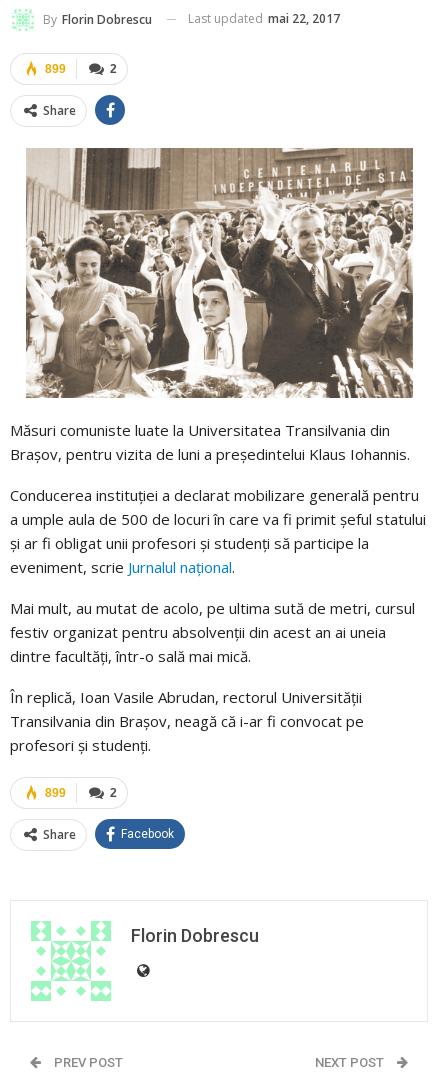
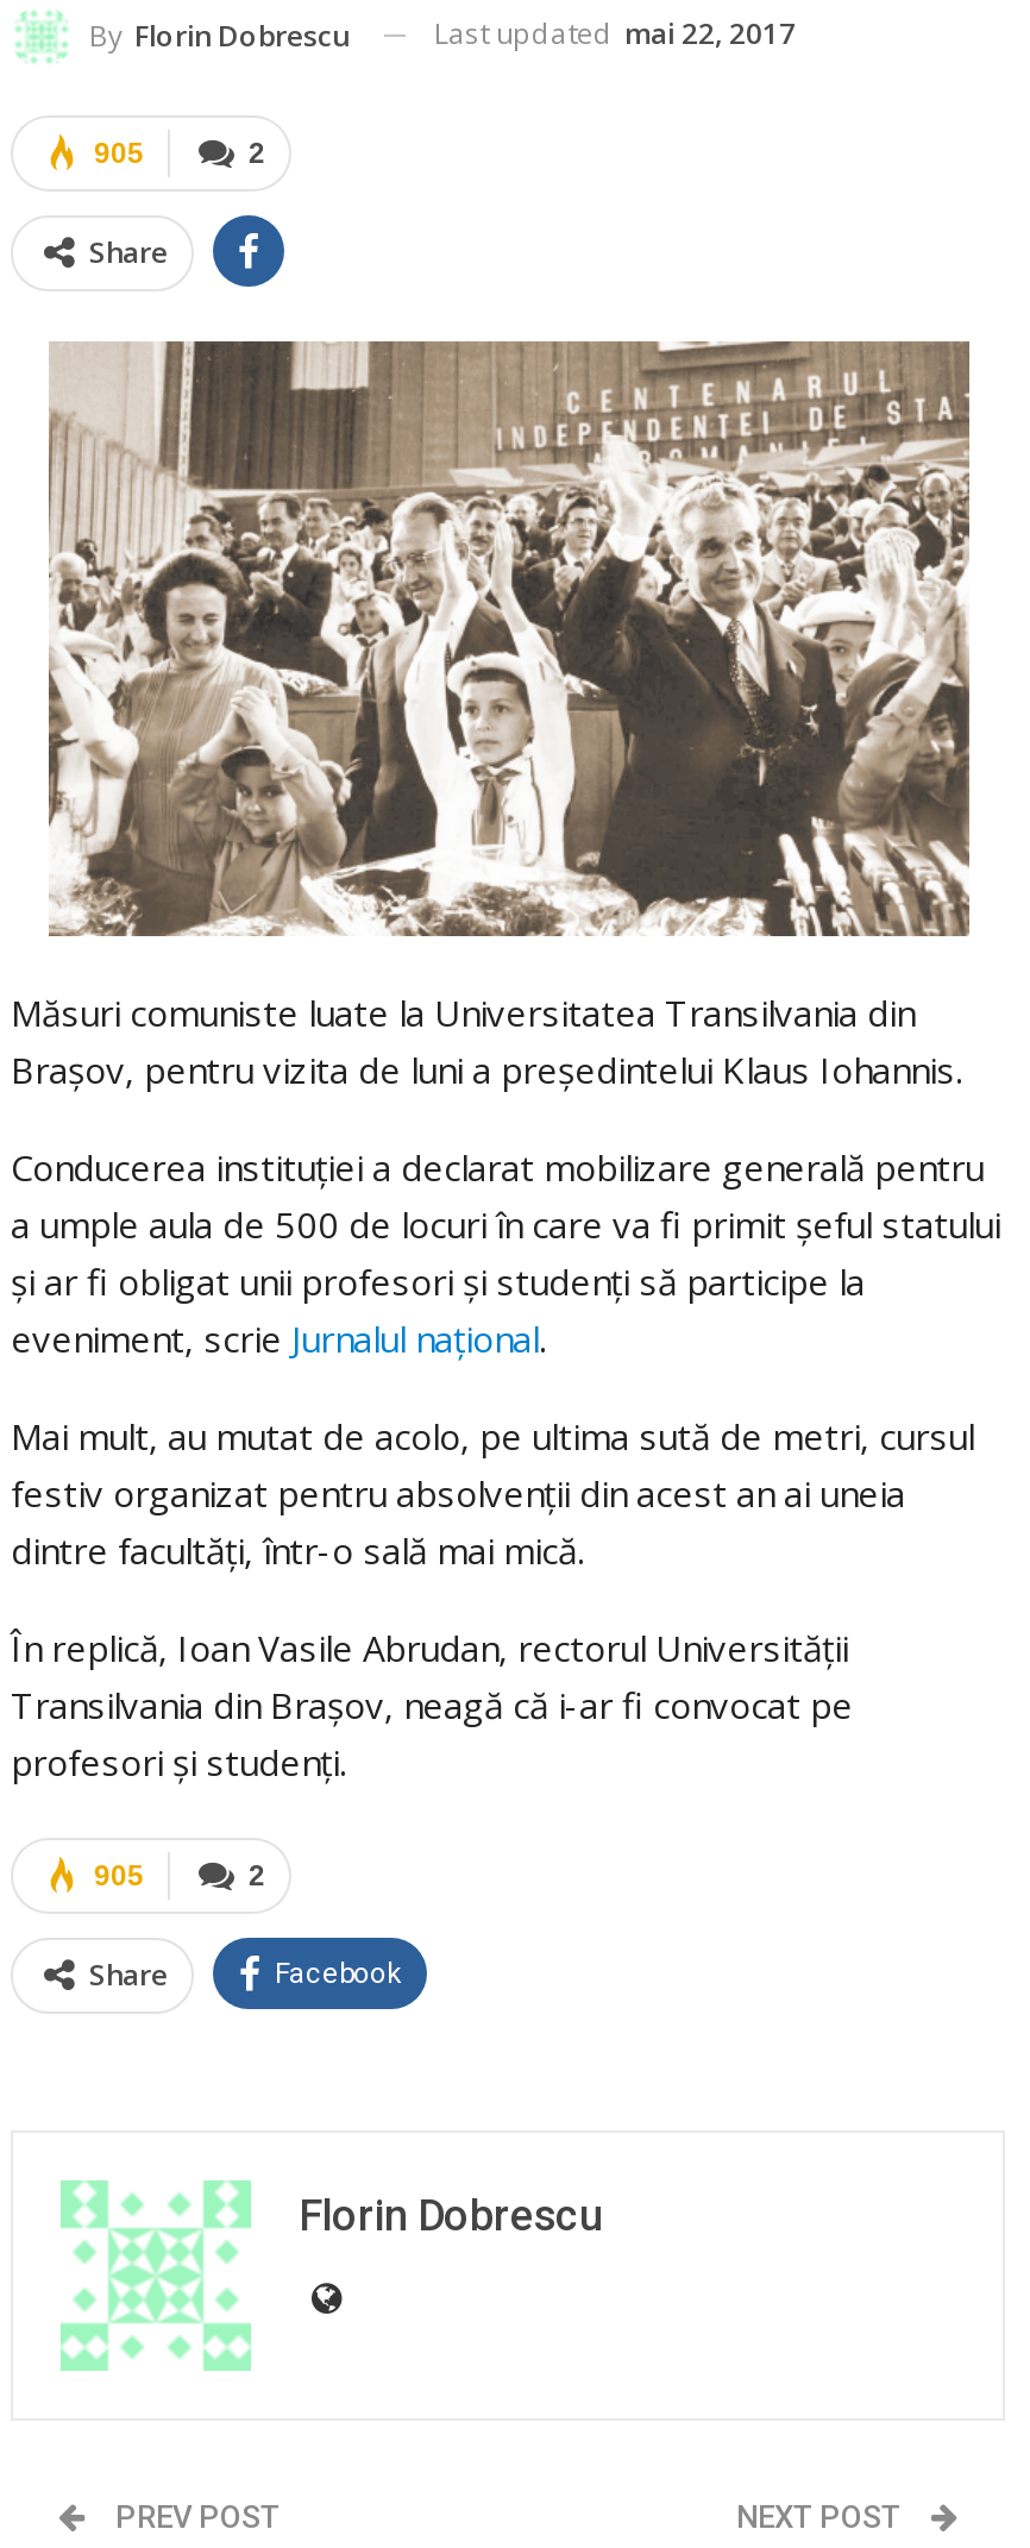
[45,62,66,76] 899 -> [94,136,144,170] 905
[45,786,66,800] 899 -> [94,1859,144,1892] 905

